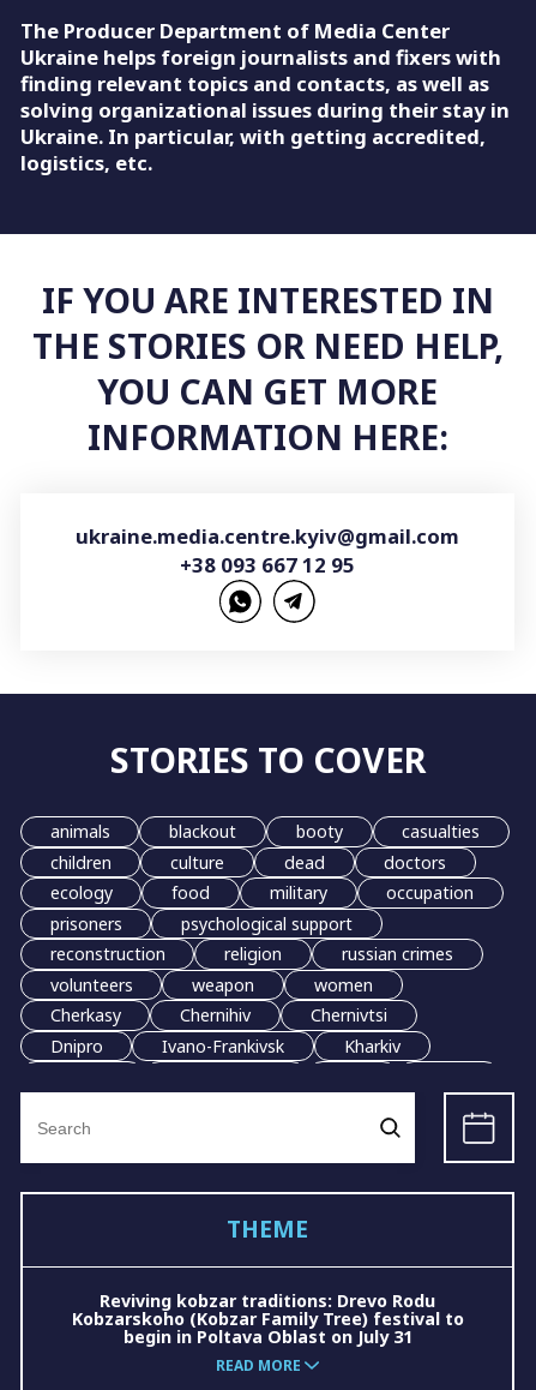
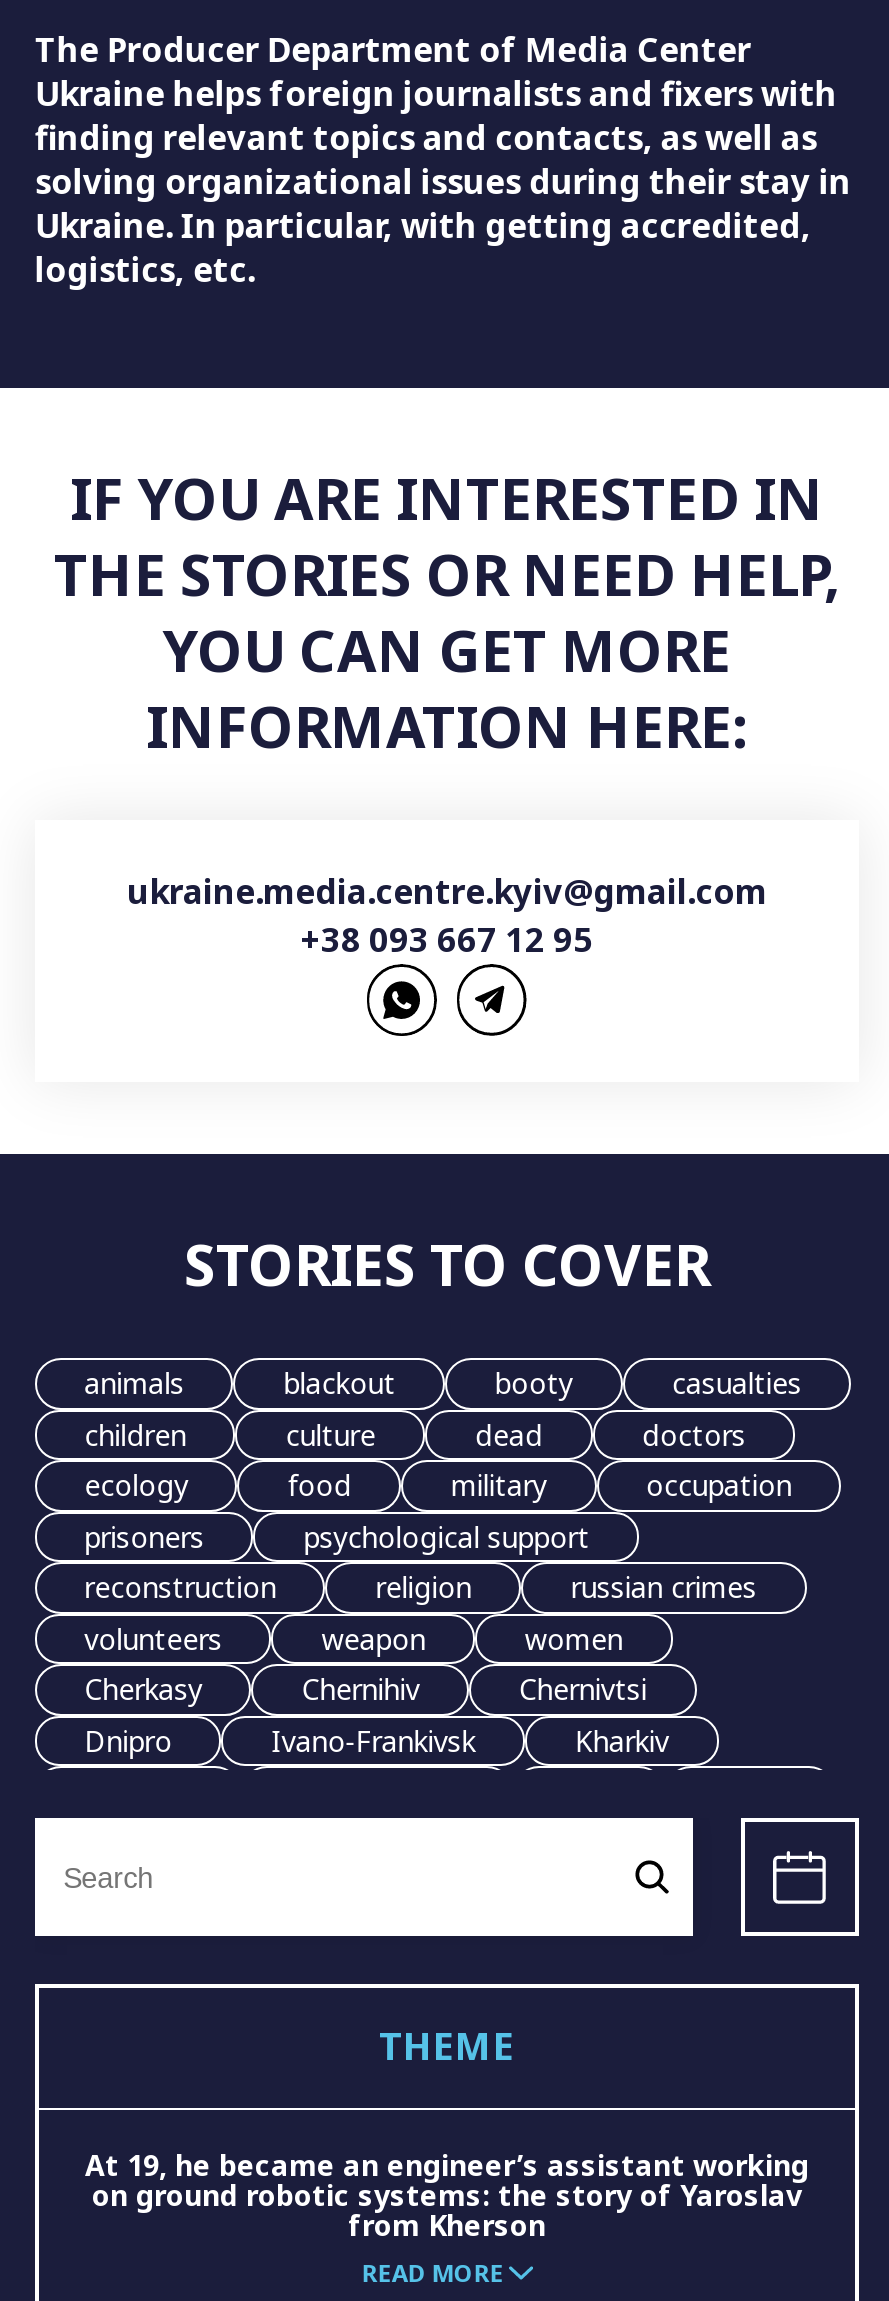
[71,1289,463,1348] Reviving kobzar traditions: Drevo Rodu | Kobzarskoho (Kobzar Family Tree) festival to | begin in Poltava Oblast on July 31 -> [85,2146,809,2244] At 19, he became an engineer’s assistant working | on ground robotic systems: the story of Yaroslav | from Kherson

